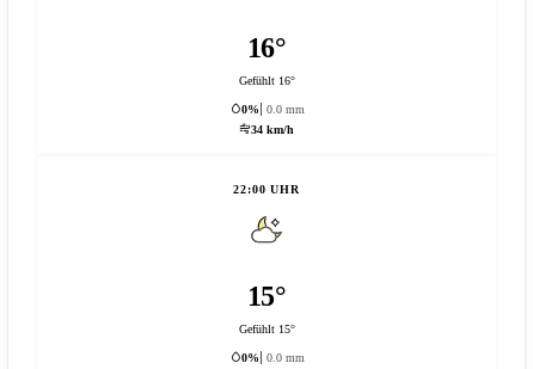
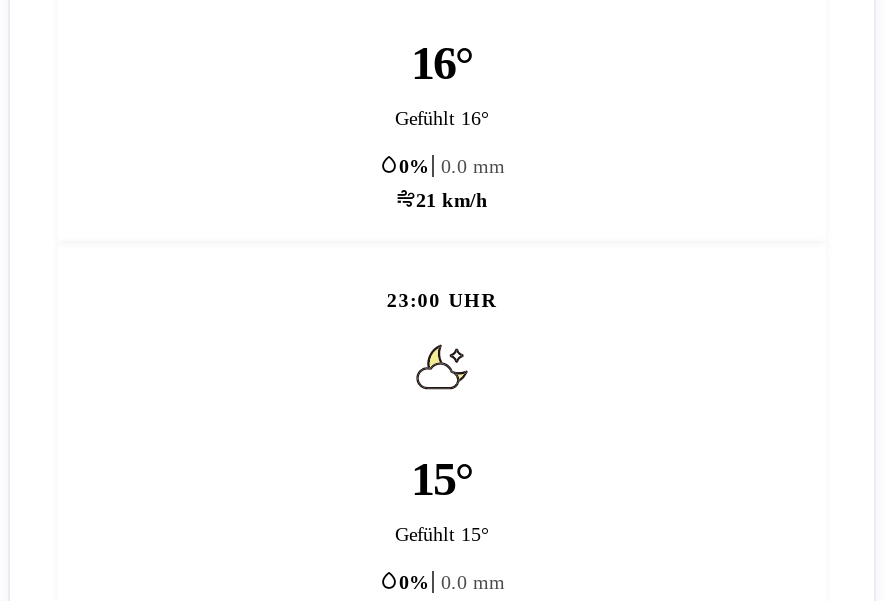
[251,123,294,136] 34 km/h -> [416,188,488,210] 21 km/h
[234,182,299,195] 22:00 UHR -> [387,288,497,310] 23:00 UHR

